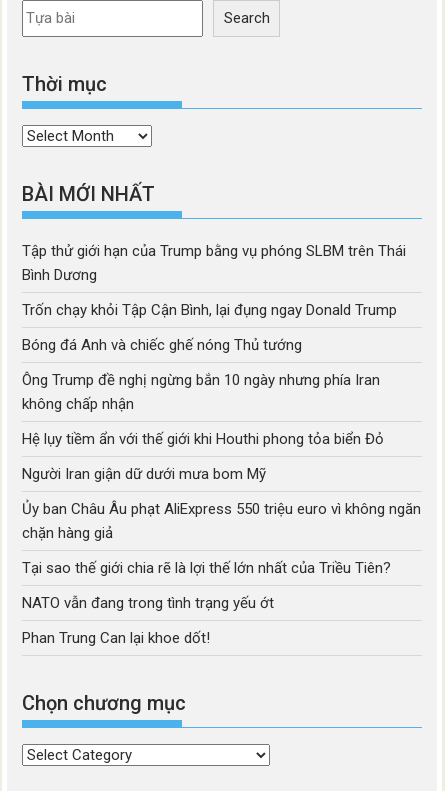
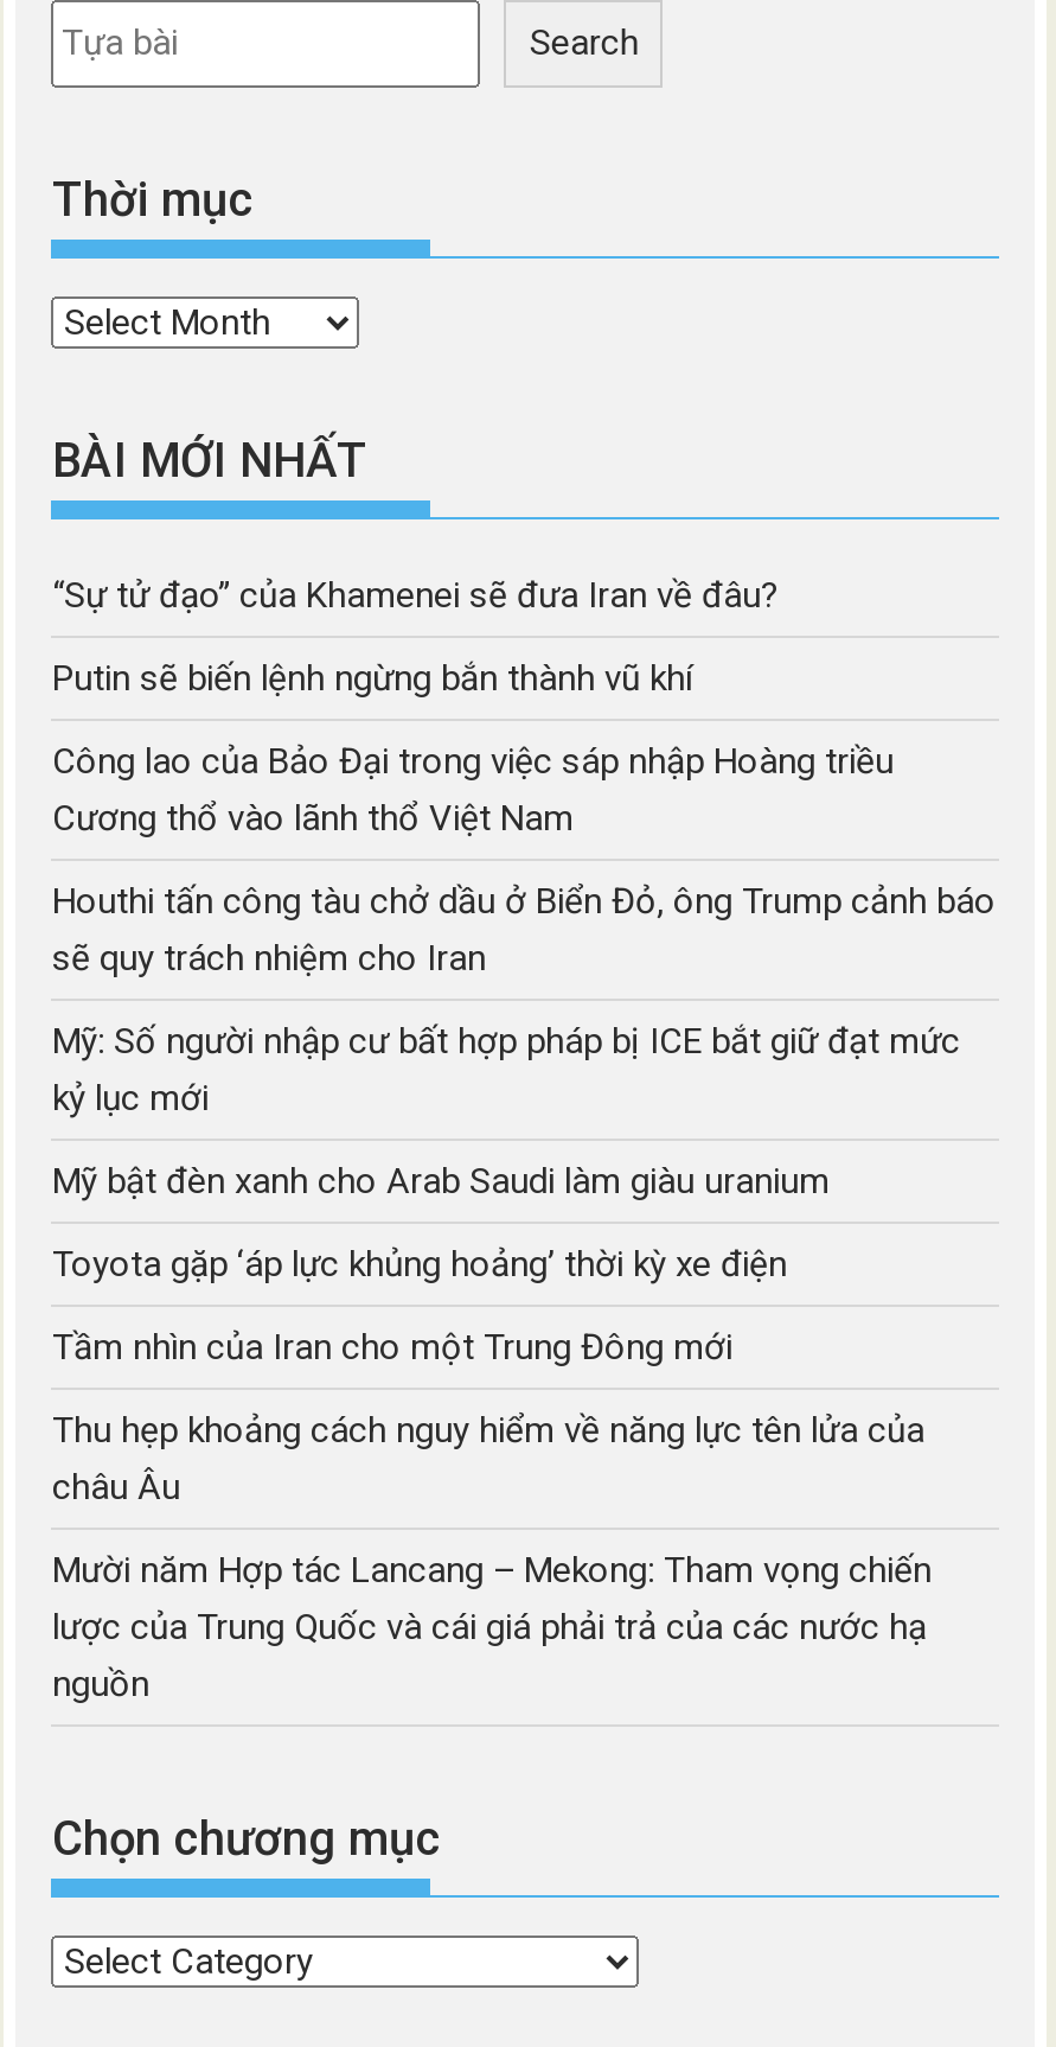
[22,242,406,284] Tập thử giới hạn của Trump bằng vụ phóng SLBM trên Thái | Bình Dương -> [52,574,780,617] “Sự tử đạo” của Khamenei sẽ đưa Iran về đâu?
[22,301,397,319] Trốn chạy khỏi Tập Cận Bình, lại đụng ngay Donald Trump -> [52,657,692,700] Putin sẽ biến lệnh ngừng bắn thành vũ khí
[22,336,302,354] Bóng đá Anh và chiếc ghế nóng Thủ tướng -> [52,740,894,840] Công lao của Bảo Đại trong việc sáp nhập Hoàng triều | Cương thổ vào lãnh thổ Việt Nam
[22,371,380,413] Ông Trump đề nghị ngừng bắn 10 ngày nhưng phía Iran | không chấp nhận -> [52,880,996,980] Houthi tấn công tàu chở dầu ở Biển Đỏ, ông Trump cảnh báo | sẽ quy trách nhiệm cho Iran
[22,430,384,448] Hệ lụy tiềm ẩn với thế giới khi Houthi phong tỏa biển Đỏ -> [52,1020,960,1120] Mỹ: Số người nhập cư bất hợp pháp bị ICE bắt giữ đạt mức | kỷ lục mới
[22,465,266,483] Người Iran giận dữ dưới mưa bom Mỹ -> [52,1160,830,1203] Mỹ bật đèn xanh cho Arab Saudi làm giàu uranium
[22,500,421,542] Ủy ban Châu Âu phạt AliExpress 550 triệu euro vì không ngăn | chặn hàng giả -> [52,1243,787,1286] Toyota gặp ‘áp lực khủng hoảng’ thời kỳ xe điện
[22,559,391,577] Tại sao thế giới chia rẽ là lợi thế lớn nhất của Triều Tiên? -> [52,1326,732,1369] Tầm nhìn của Iran cho một Trung Đông mới
[22,594,274,612] NATO vẫn đang trong tình trạng yếu ớt -> [52,1409,924,1509] Thu hẹp khoảng cách nguy hiểm về năng lực tên lửa của | châu Âu
[22,629,210,647] Phan Trung Can lại khoe dốt! -> [52,1549,932,1706] Mười năm Hợp tác Lancang – Mekong: Tham vọng chiến | lược của Trung Quốc và cái giá phải trả của các nước hạ | nguồn

